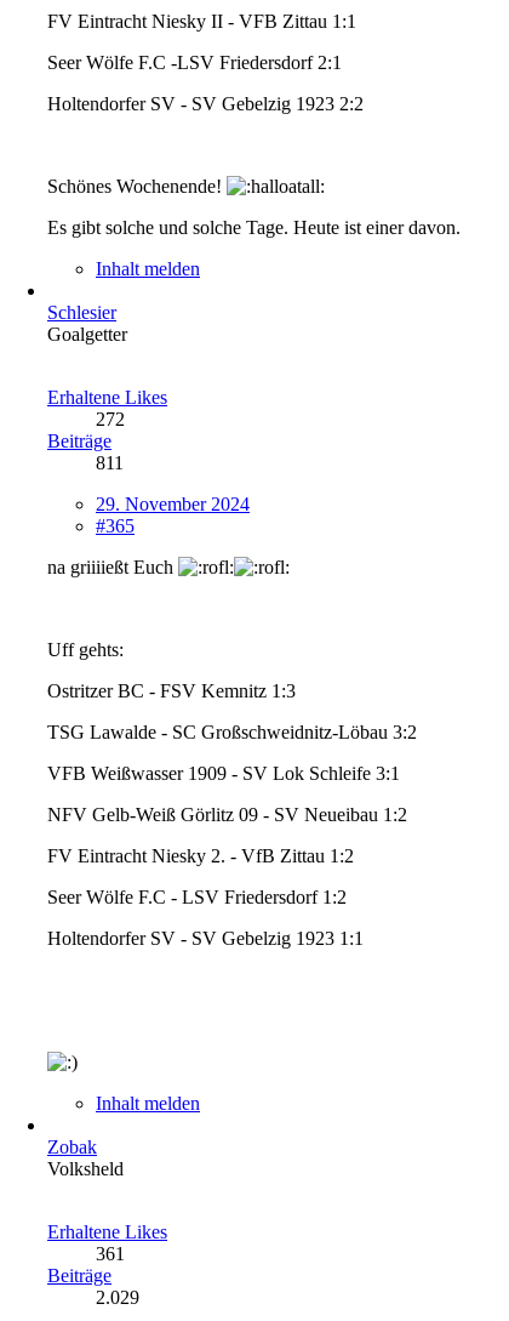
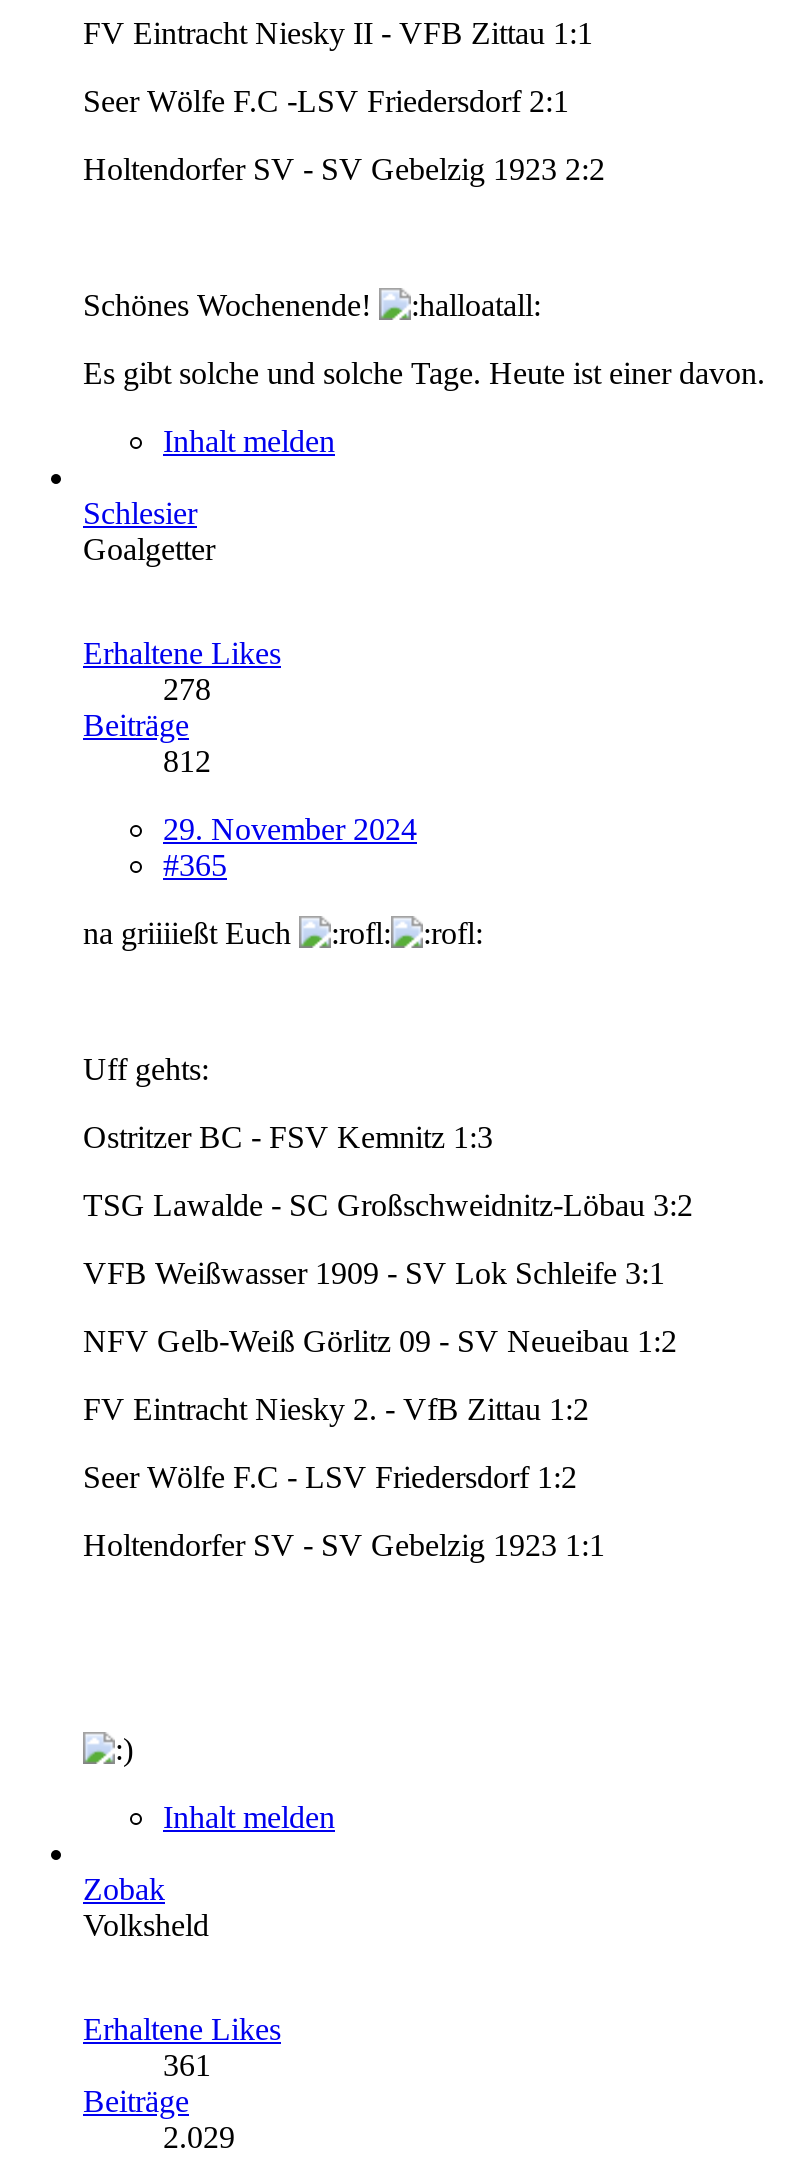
[96,409,125,429] 272 -> [163,672,211,706] 278
[96,452,124,473] 811 -> [163,744,211,778] 812

